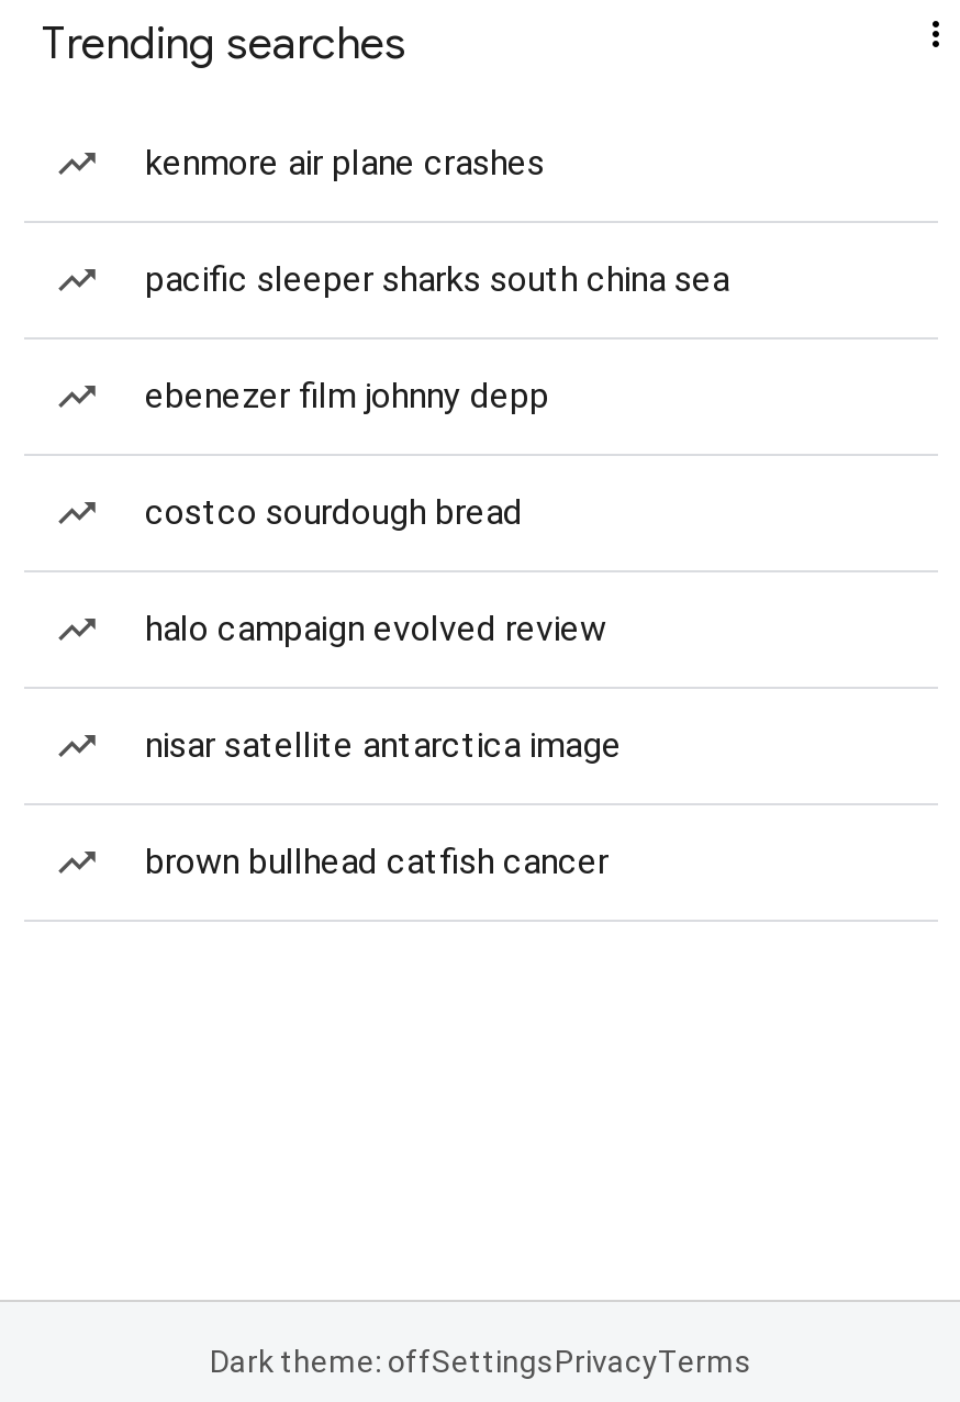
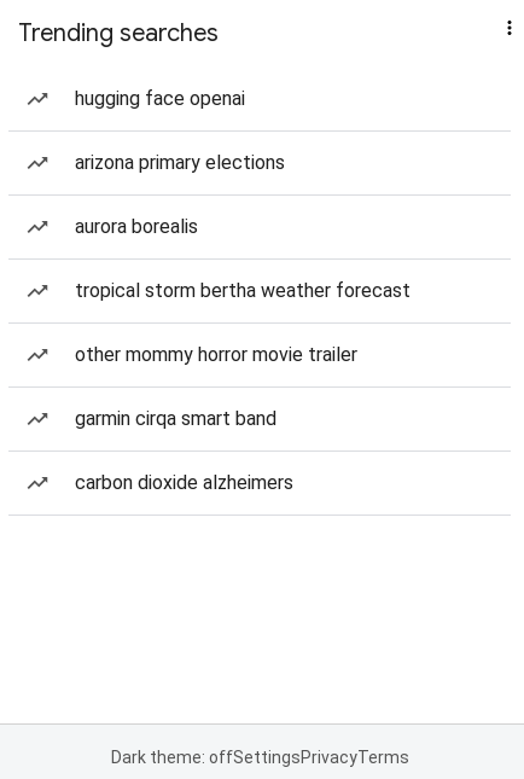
[145,142,545,183] kenmore air plane crashes -> [75,87,245,110] hugging face openai
[145,258,729,300] pacific sleeper sharks south china sea -> [75,151,285,174] arizona primary elections
[145,375,549,416] ebenezer film johnny depp -> [75,215,198,238] aurora borealis
[145,491,523,533] costco sourdough bread -> [75,279,411,302] tropical storm bertha weather forecast
[145,608,606,649] halo campaign evolved review -> [75,343,357,366] other mommy horror movie trailer
[145,724,622,766] nisar satellite antarctica image -> [75,407,276,430] garmin cirqa smart band
[145,841,609,882] brown bullhead catfish cancer -> [75,471,293,494] carbon dioxide alzheimers

